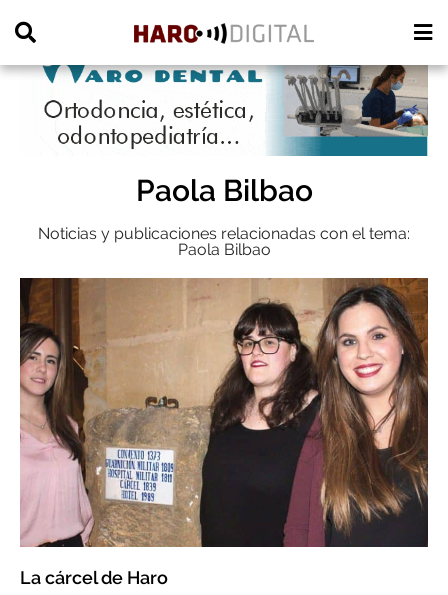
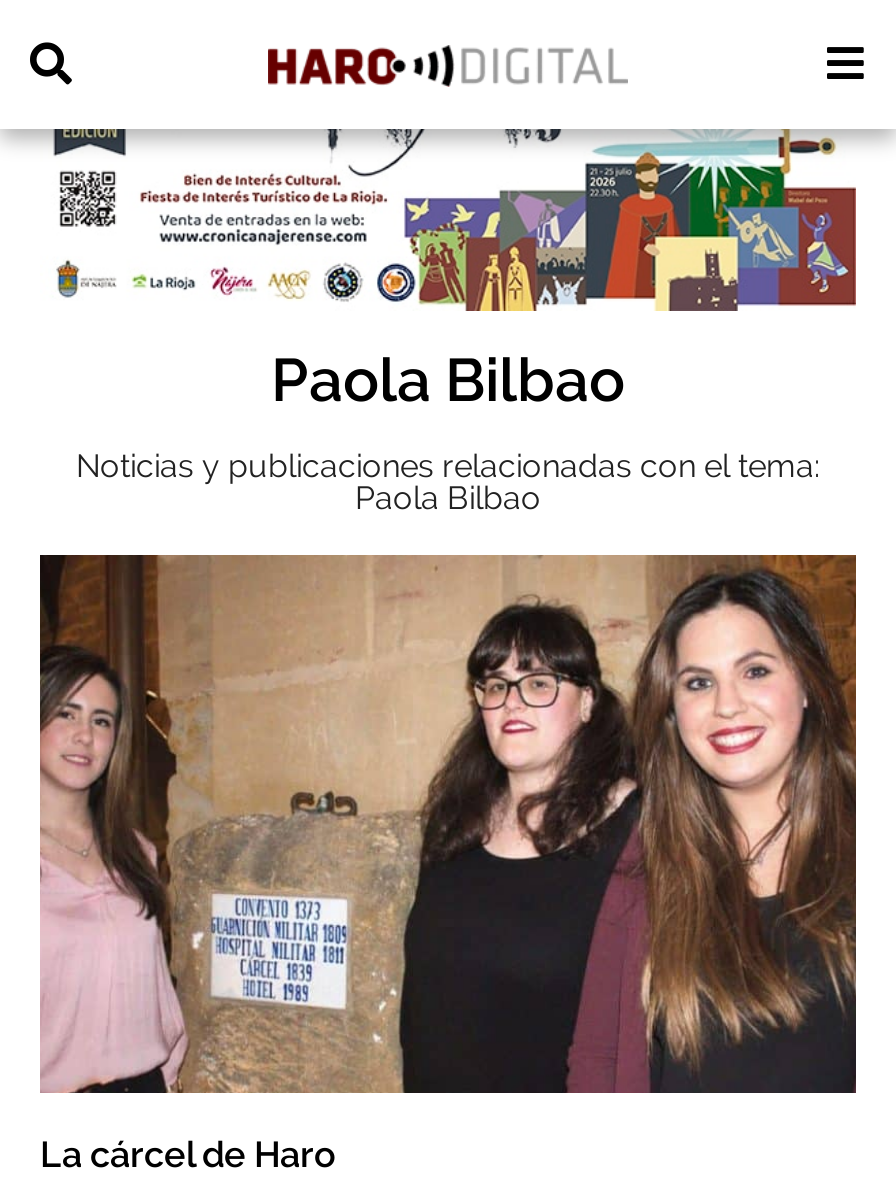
[27,64,428,157] [image] -> [52,127,858,313] [image]

